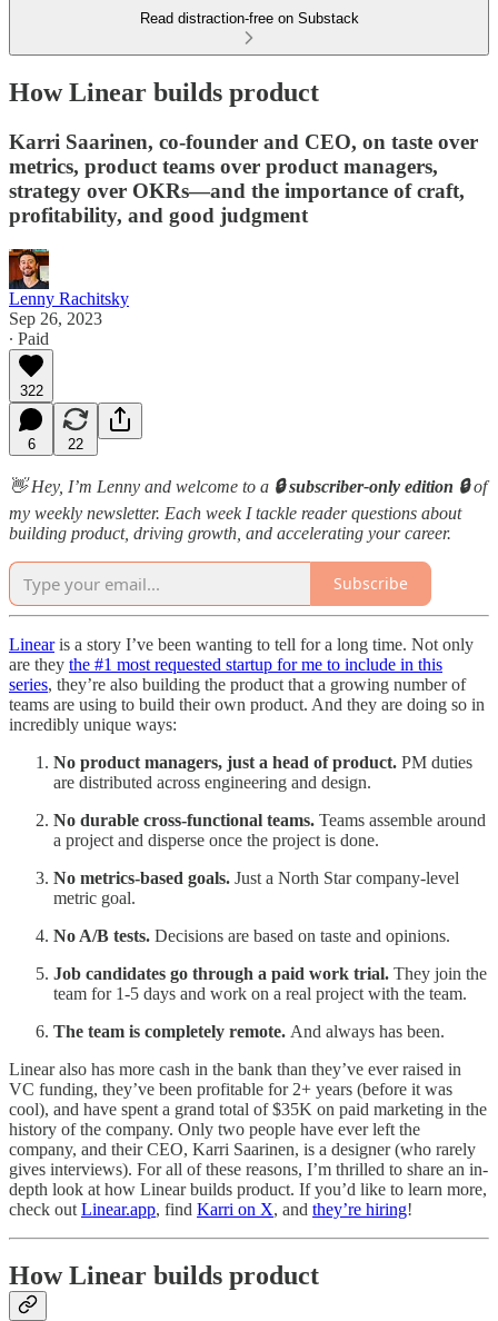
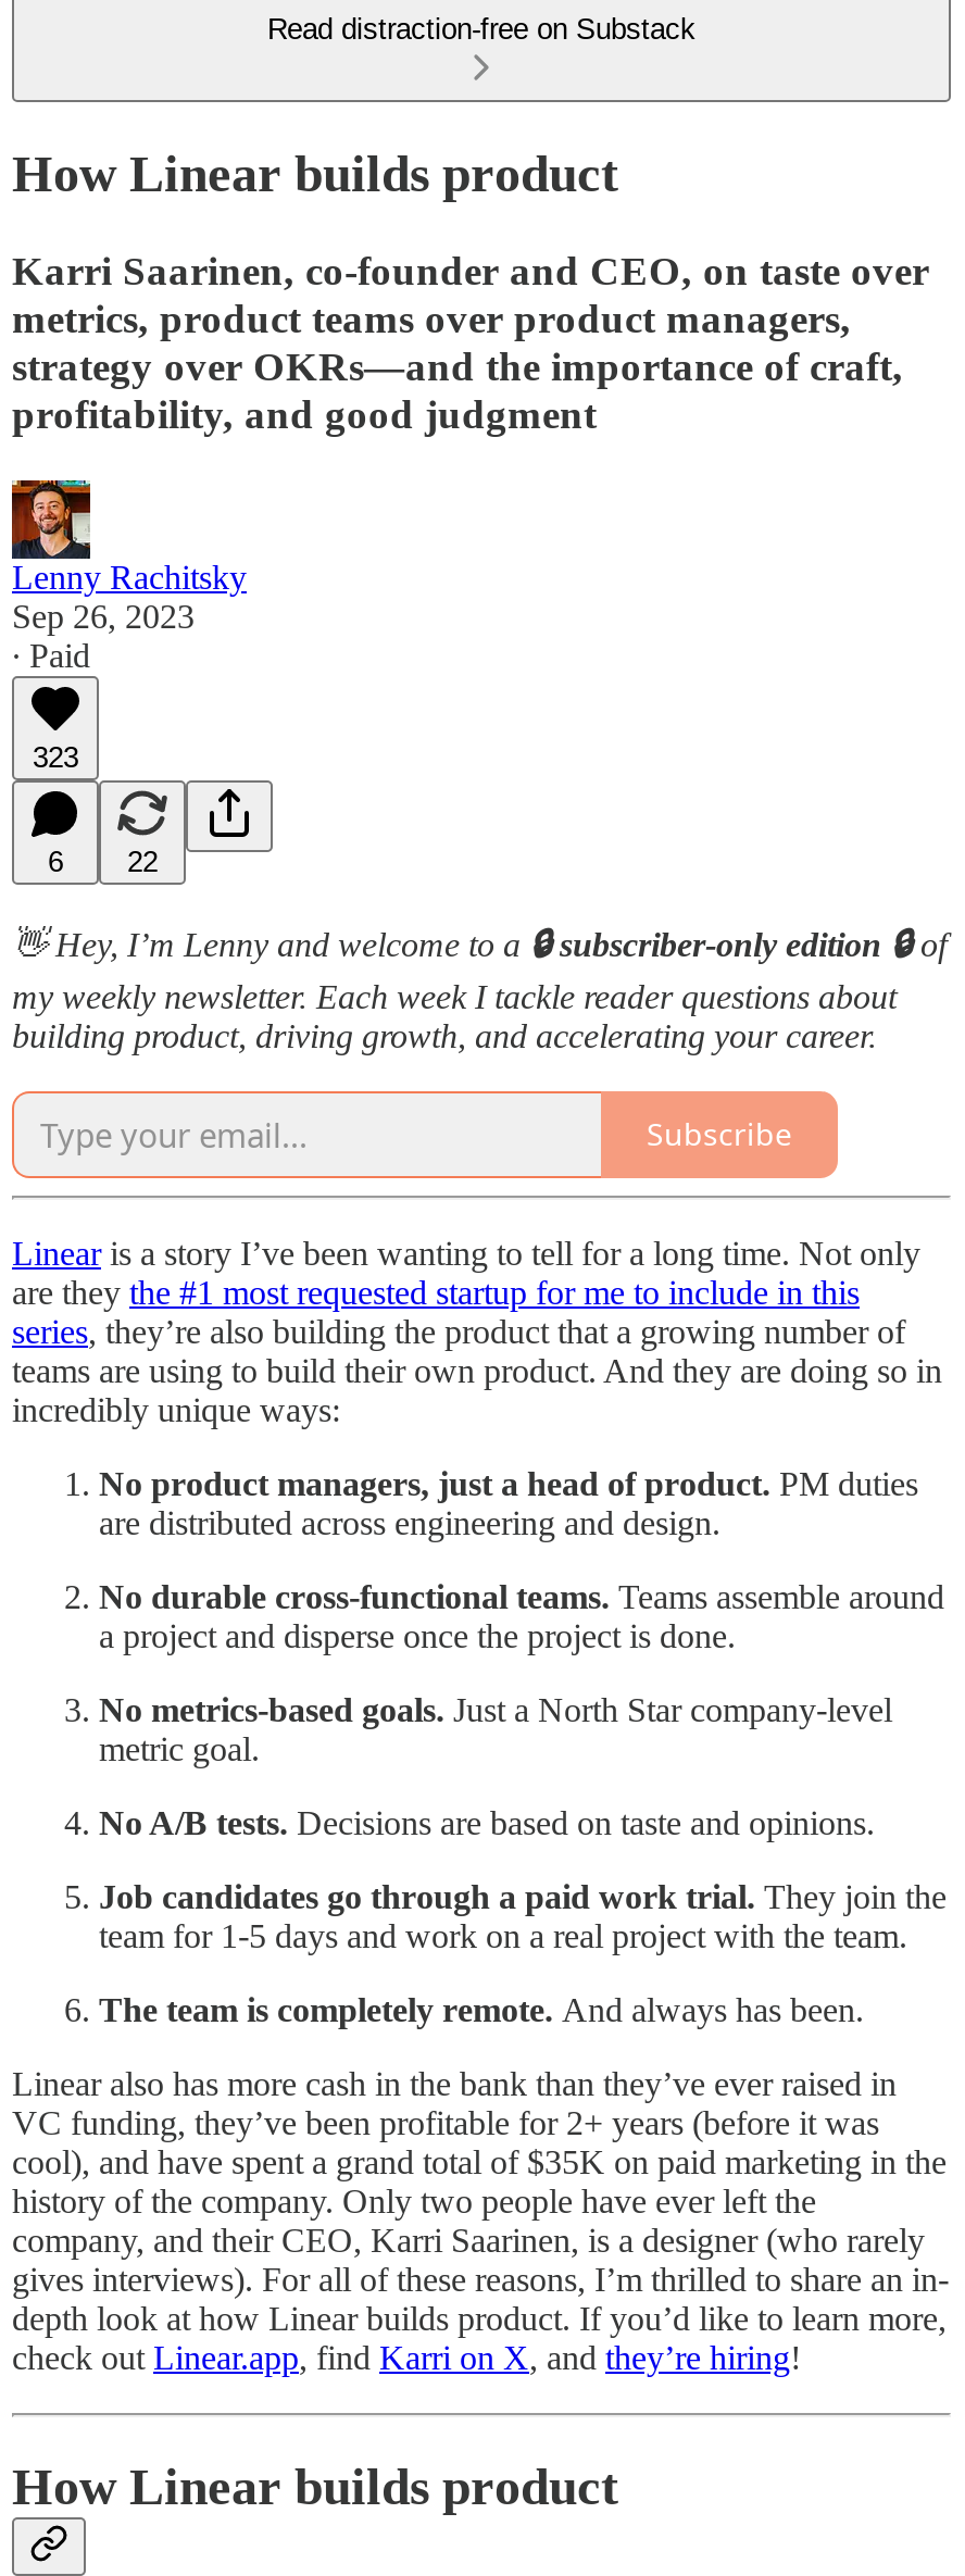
[19,382,43,399] 322 -> [33,740,78,773] 323

